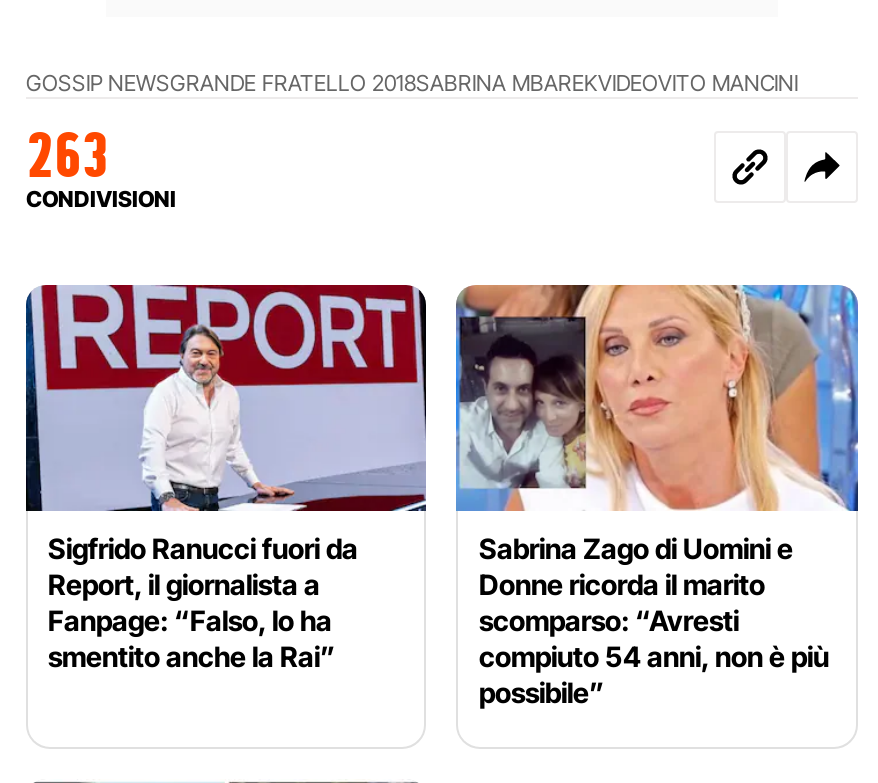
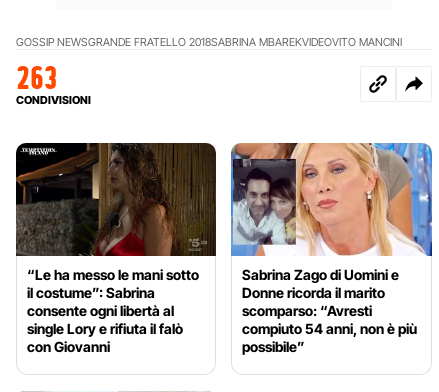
[24,283,428,672] [image] | Sigfrido Ranucci fuori da | Report, il giornalista a | Fanpage: “Falso, lo ha | smentito anche la Rai” -> [15,142,217,355] [image] | “Le ha messo le mani sotto | il costume”: Sabrina | consente ogni libertà al | single Lory e rifiuta il falò | con Giovanni

